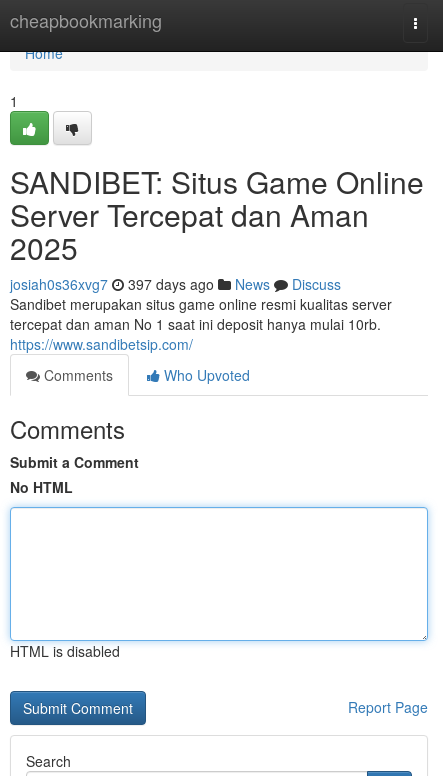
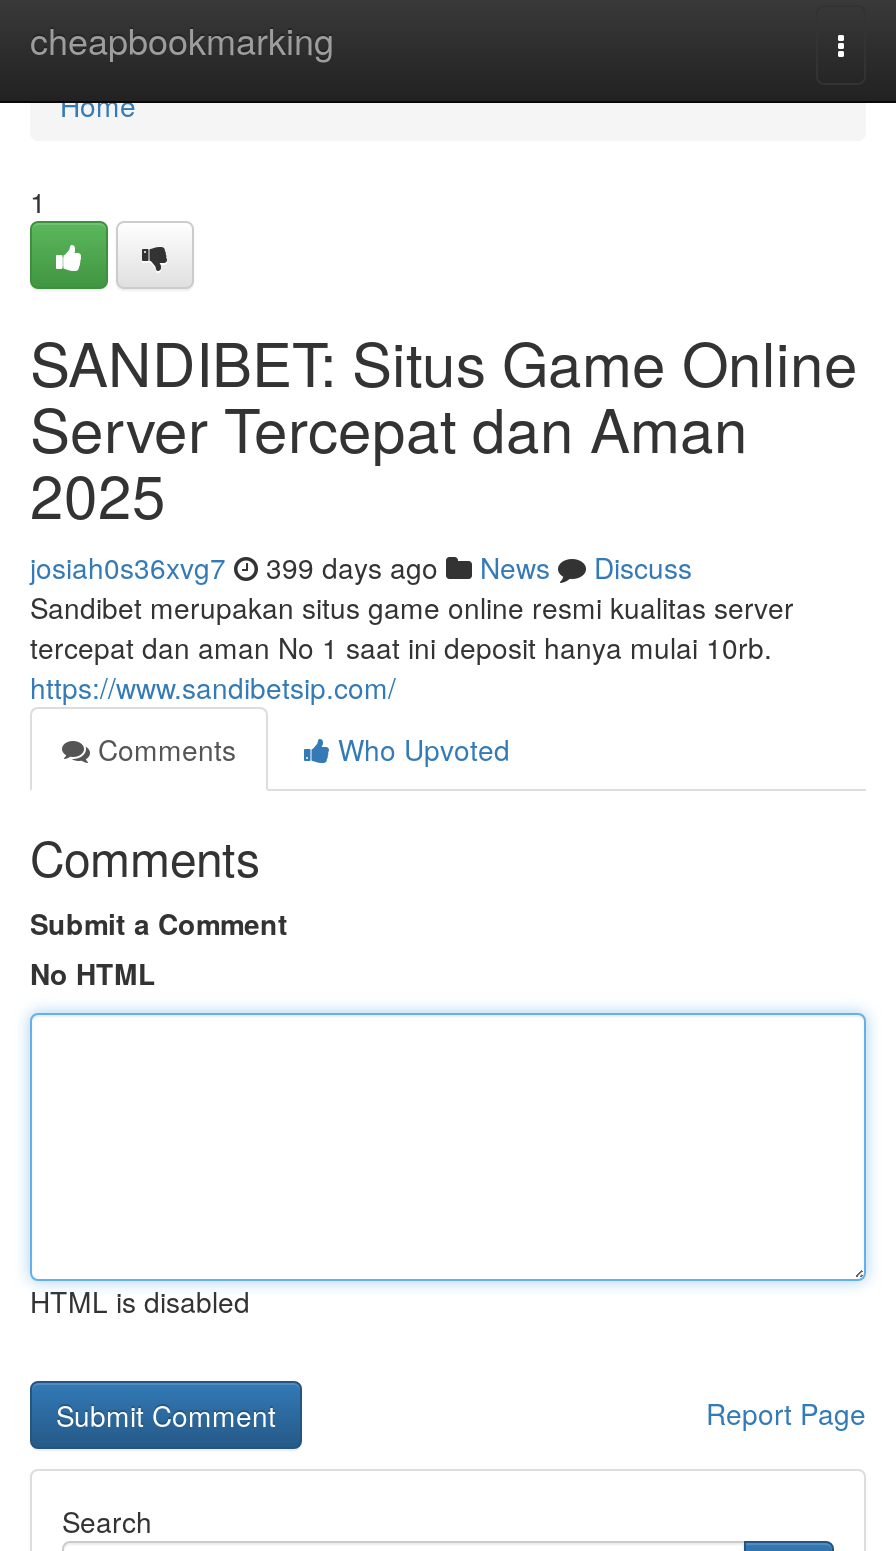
[10,274,341,294] josiah0s36xvg7 397 days ago News Discuss -> [30,547,692,587] josiah0s36xvg7 399 days ago News Discuss

